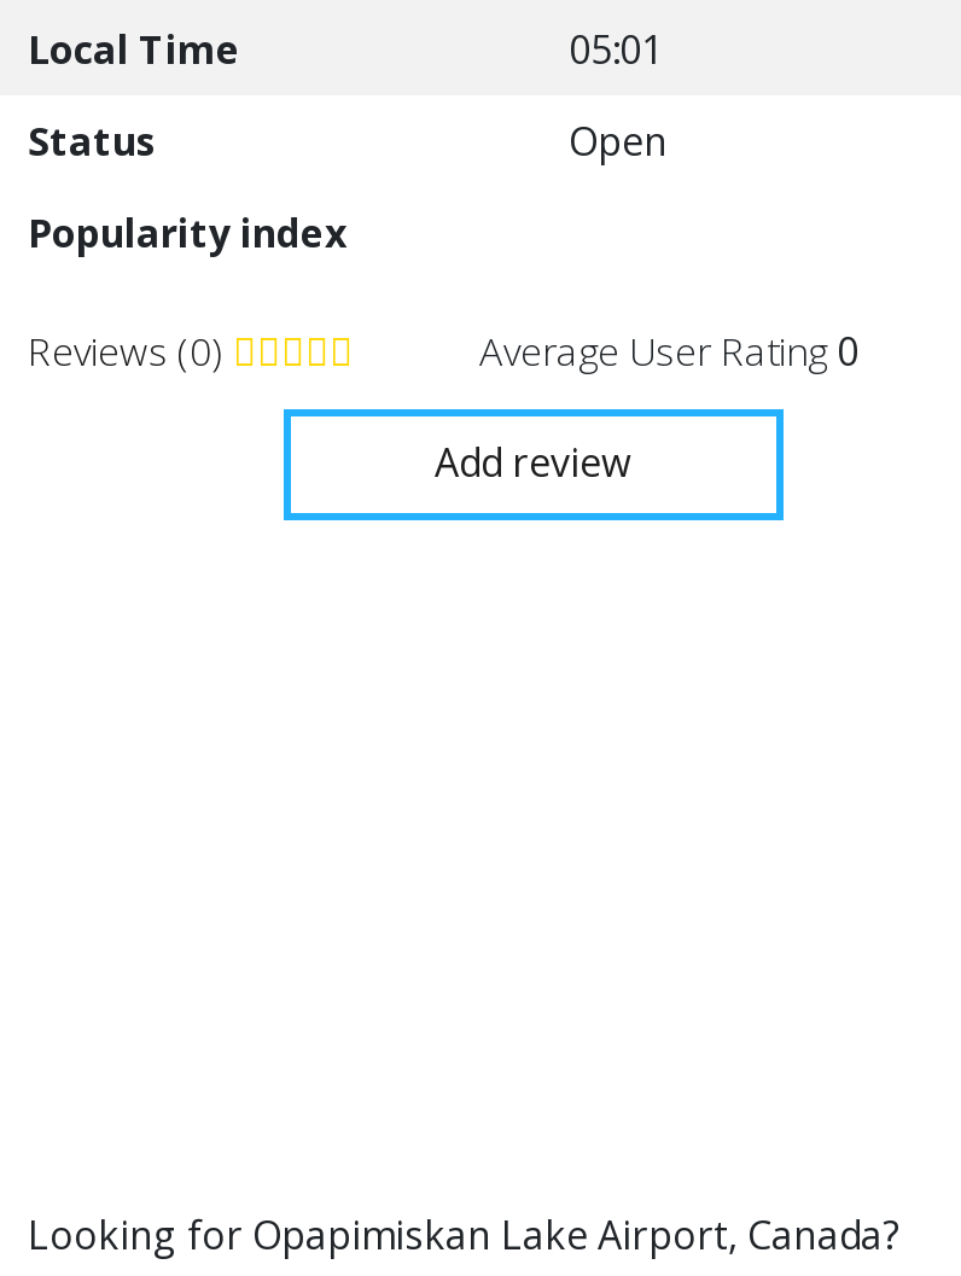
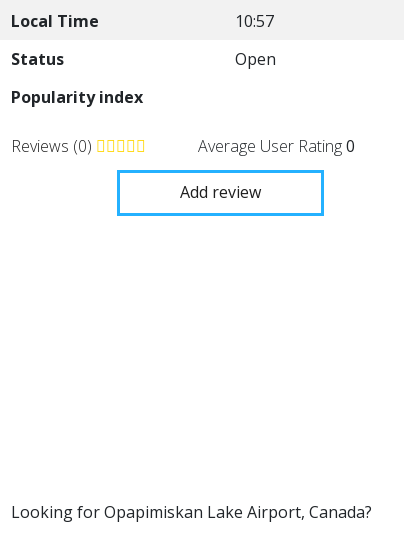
[569,23,663,76] 05:01 -> [235,10,274,32] 10:57

